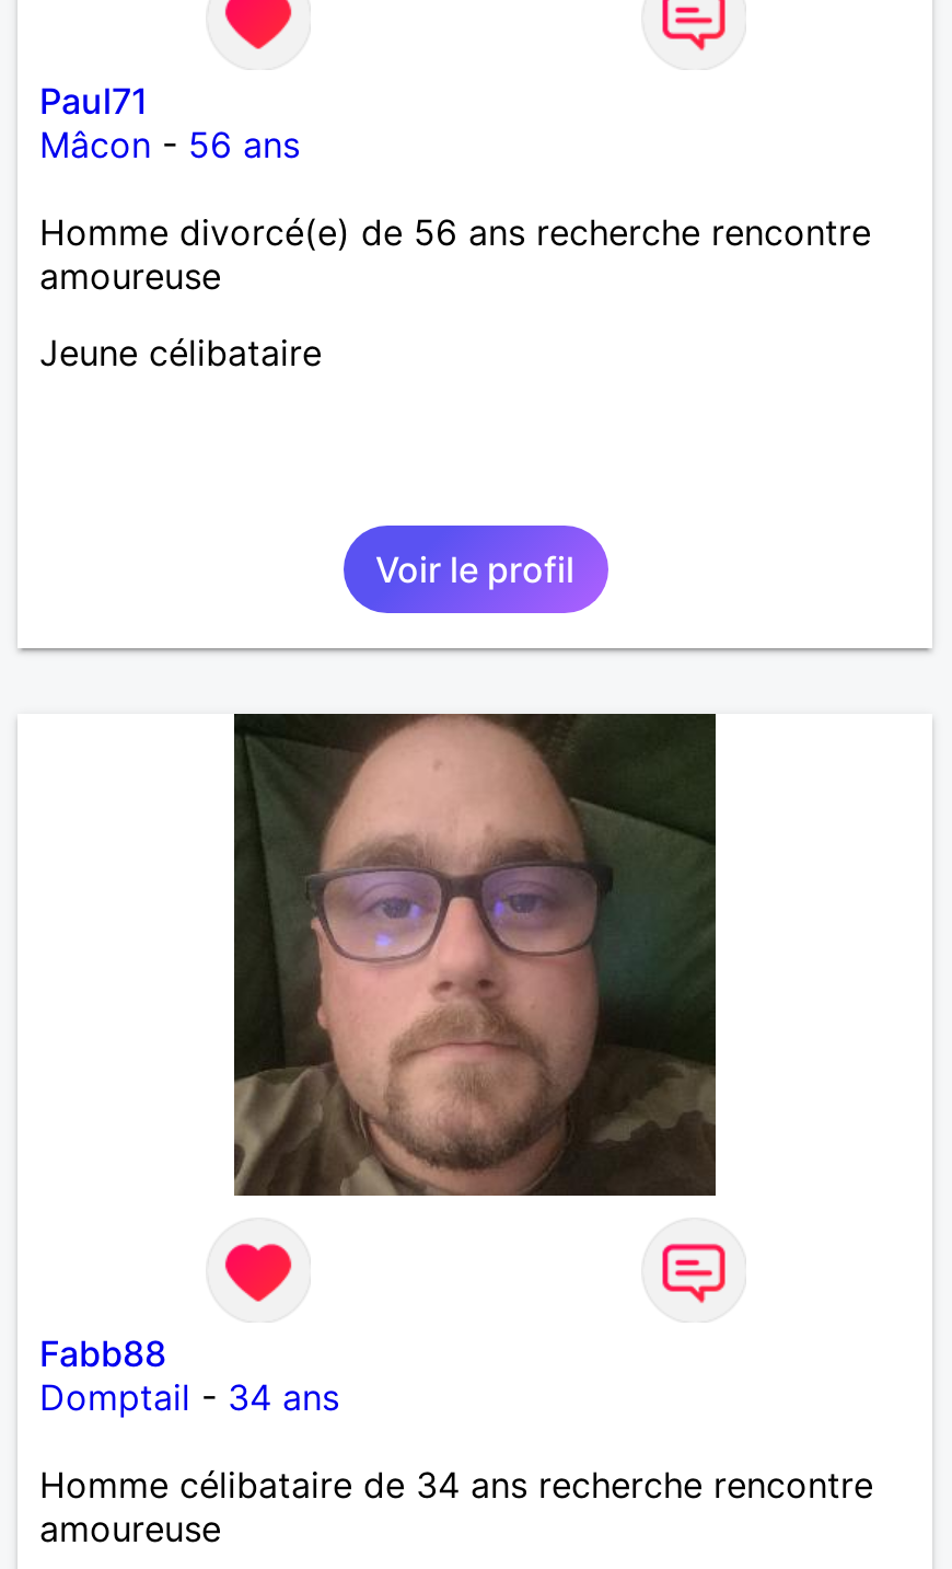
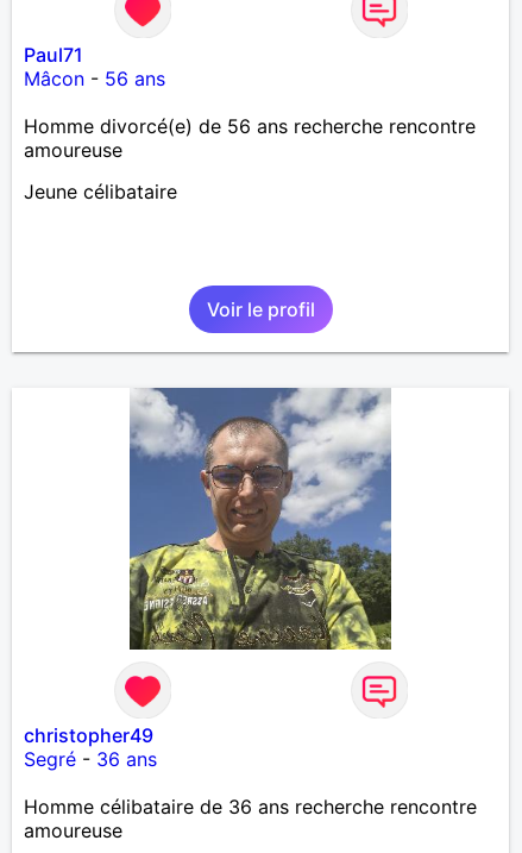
[232,712,718,1198] [image] -> [128,387,392,651] [image]
[39,1331,339,1419] Fabb88 | Domptail - 34 ans -> [24,723,157,771] christopher49 | Segré - 36 ans
[39,1463,873,1506] Homme célibataire de 34 ans recherche rencontre -> [24,795,477,818] Homme célibataire de 36 ans recherche rencontre

